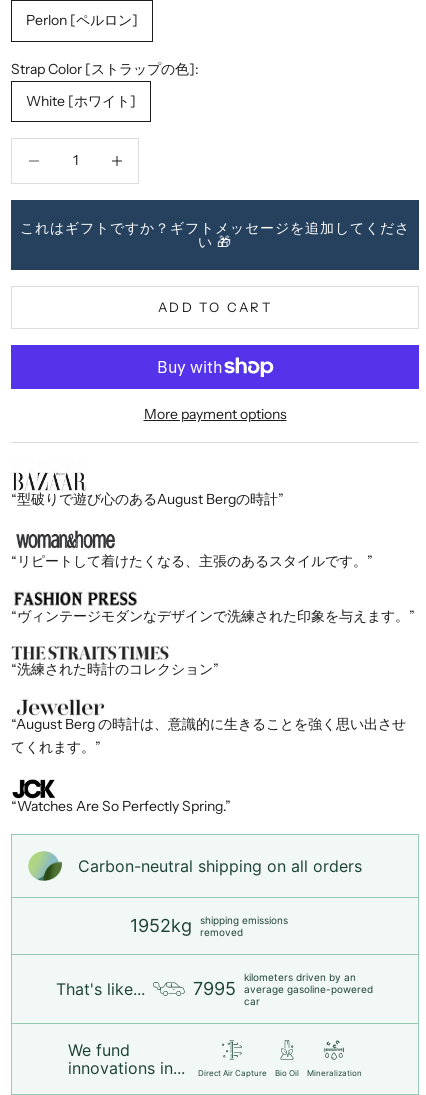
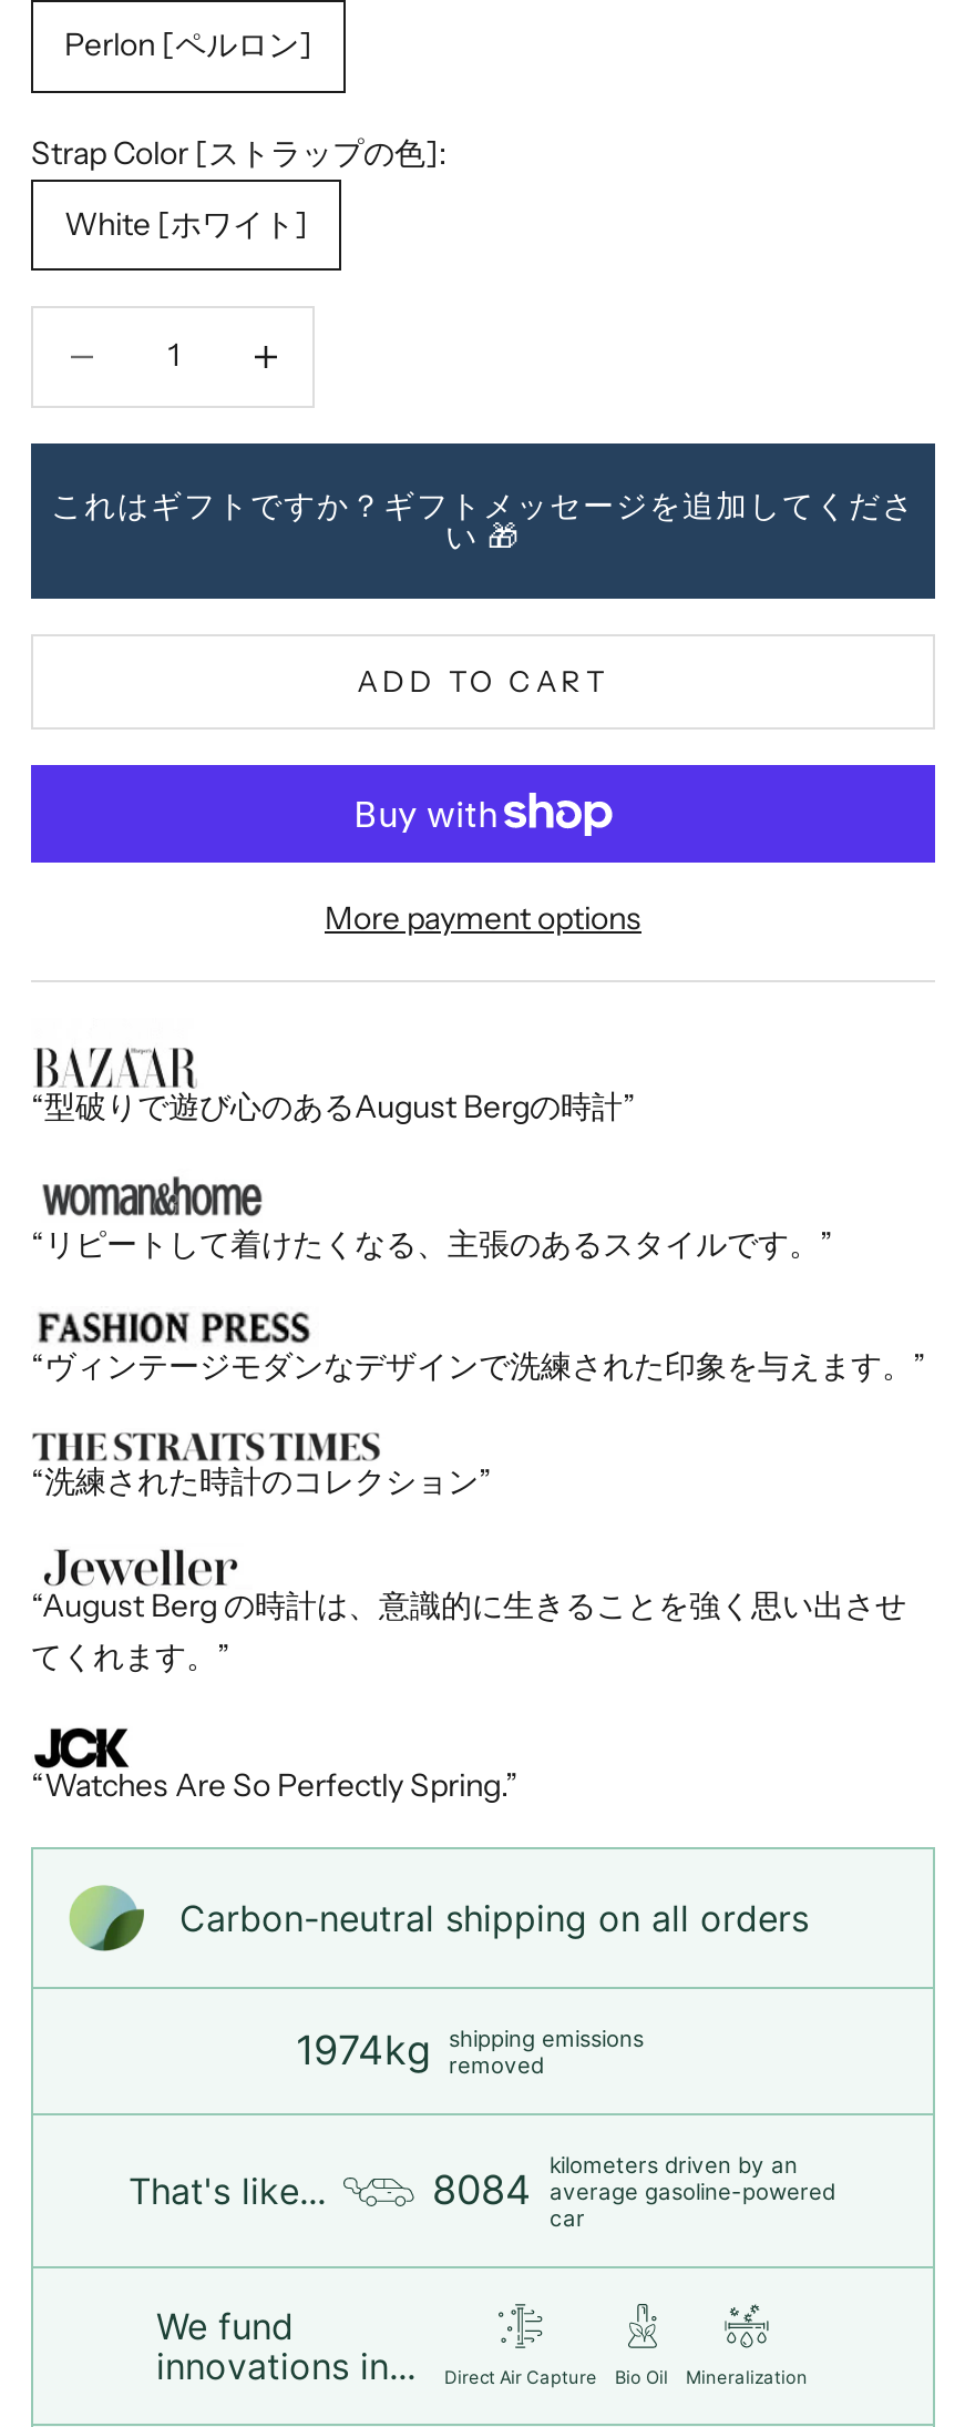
[130,914,288,938] 1952kg shipping emissions removed -> [296,2025,644,2079] 1974kg shipping emissions removed
[193,978,373,999] 7995 average gasoline-powered -> [432,2167,835,2214] 8084 average gasoline-powered

